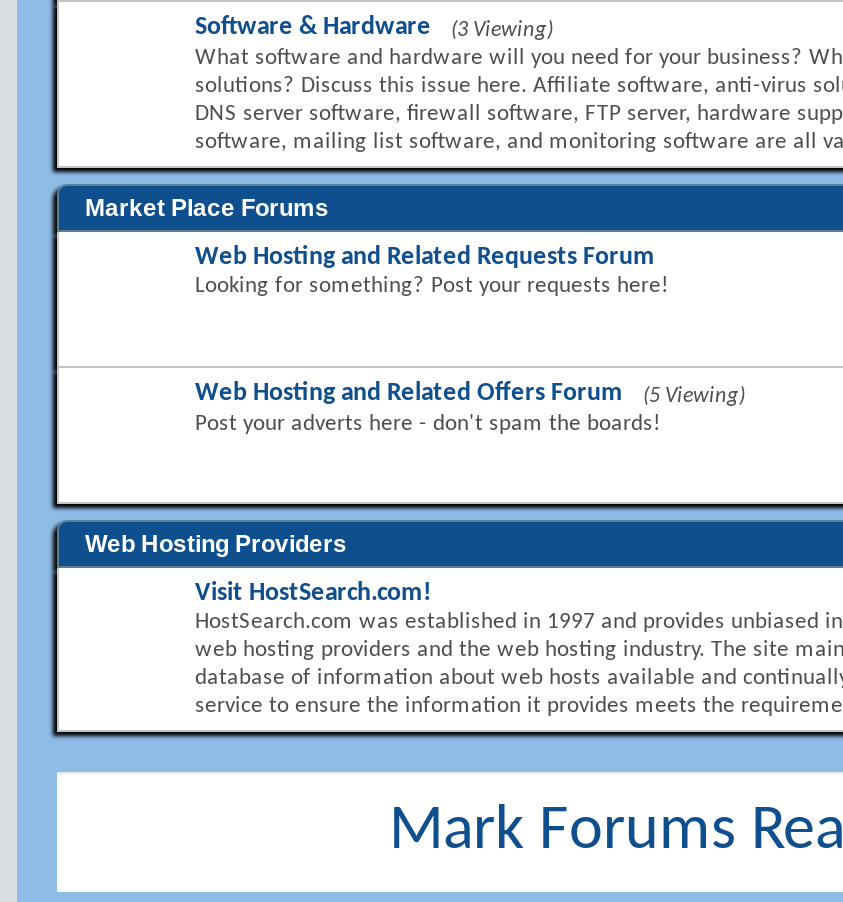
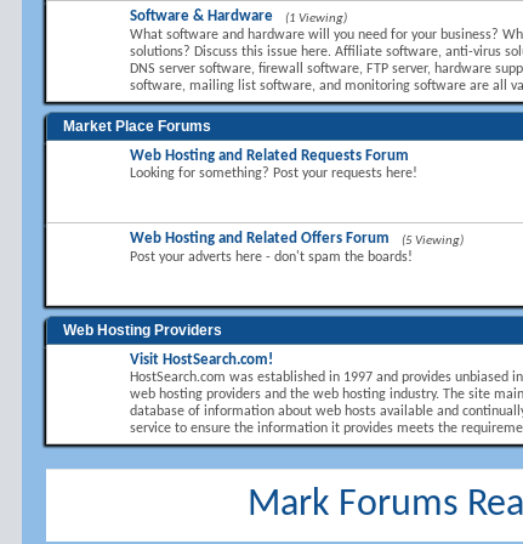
[195,14,553,42] Software & Hardware (3 Viewing) -> [130,8,347,25] Software & Hardware (1 Viewing)

